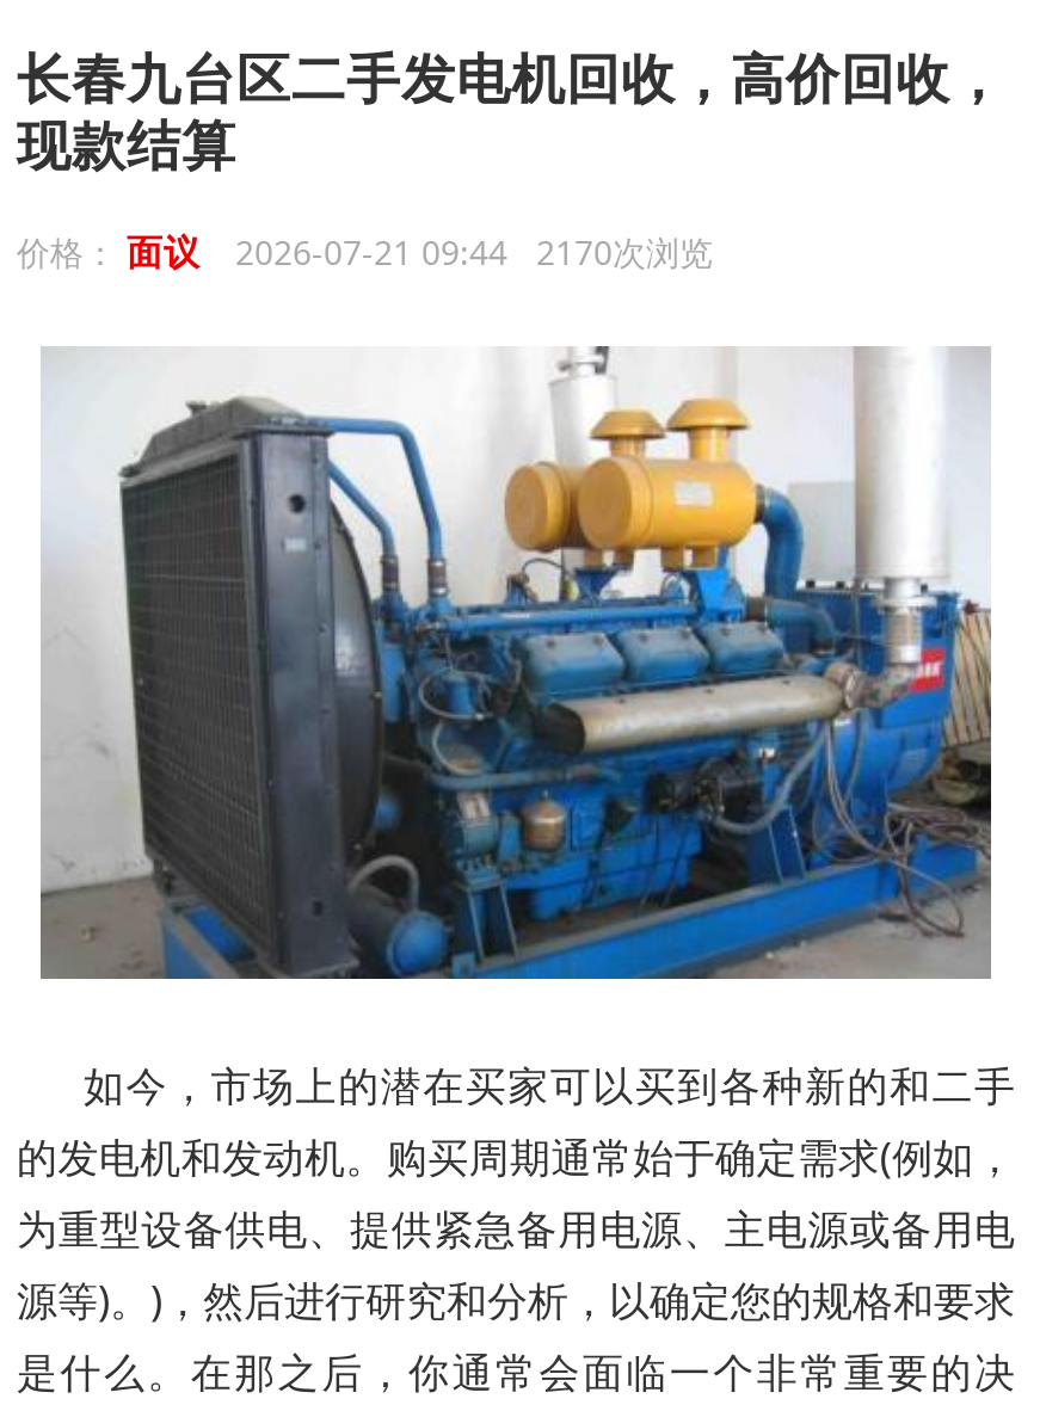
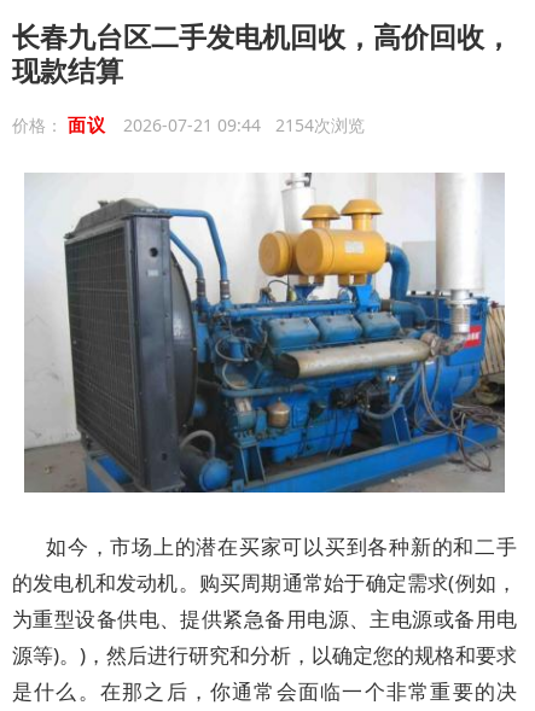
[17,227,713,275] 价格：面议 2026-07-21 09:44 2170次浏览 -> [12,112,364,136] 价格：面议 2026-07-21 09:44 2154次浏览

